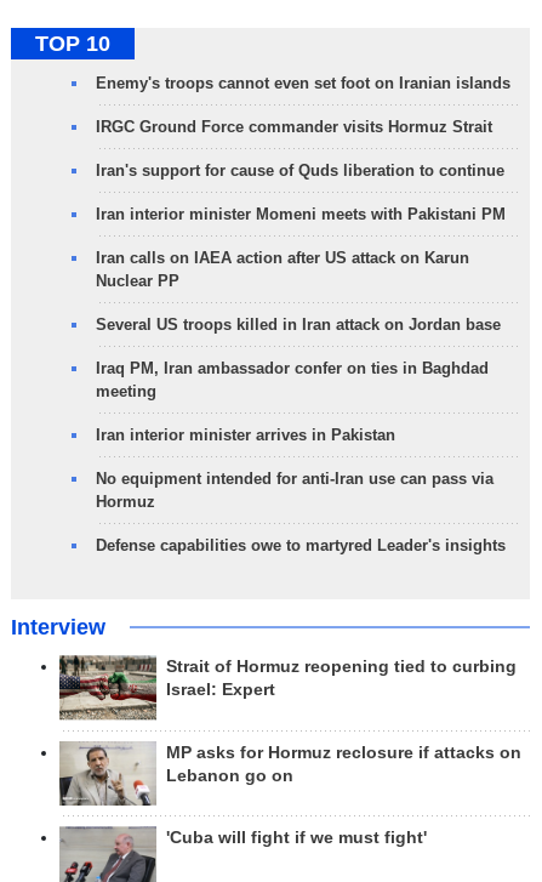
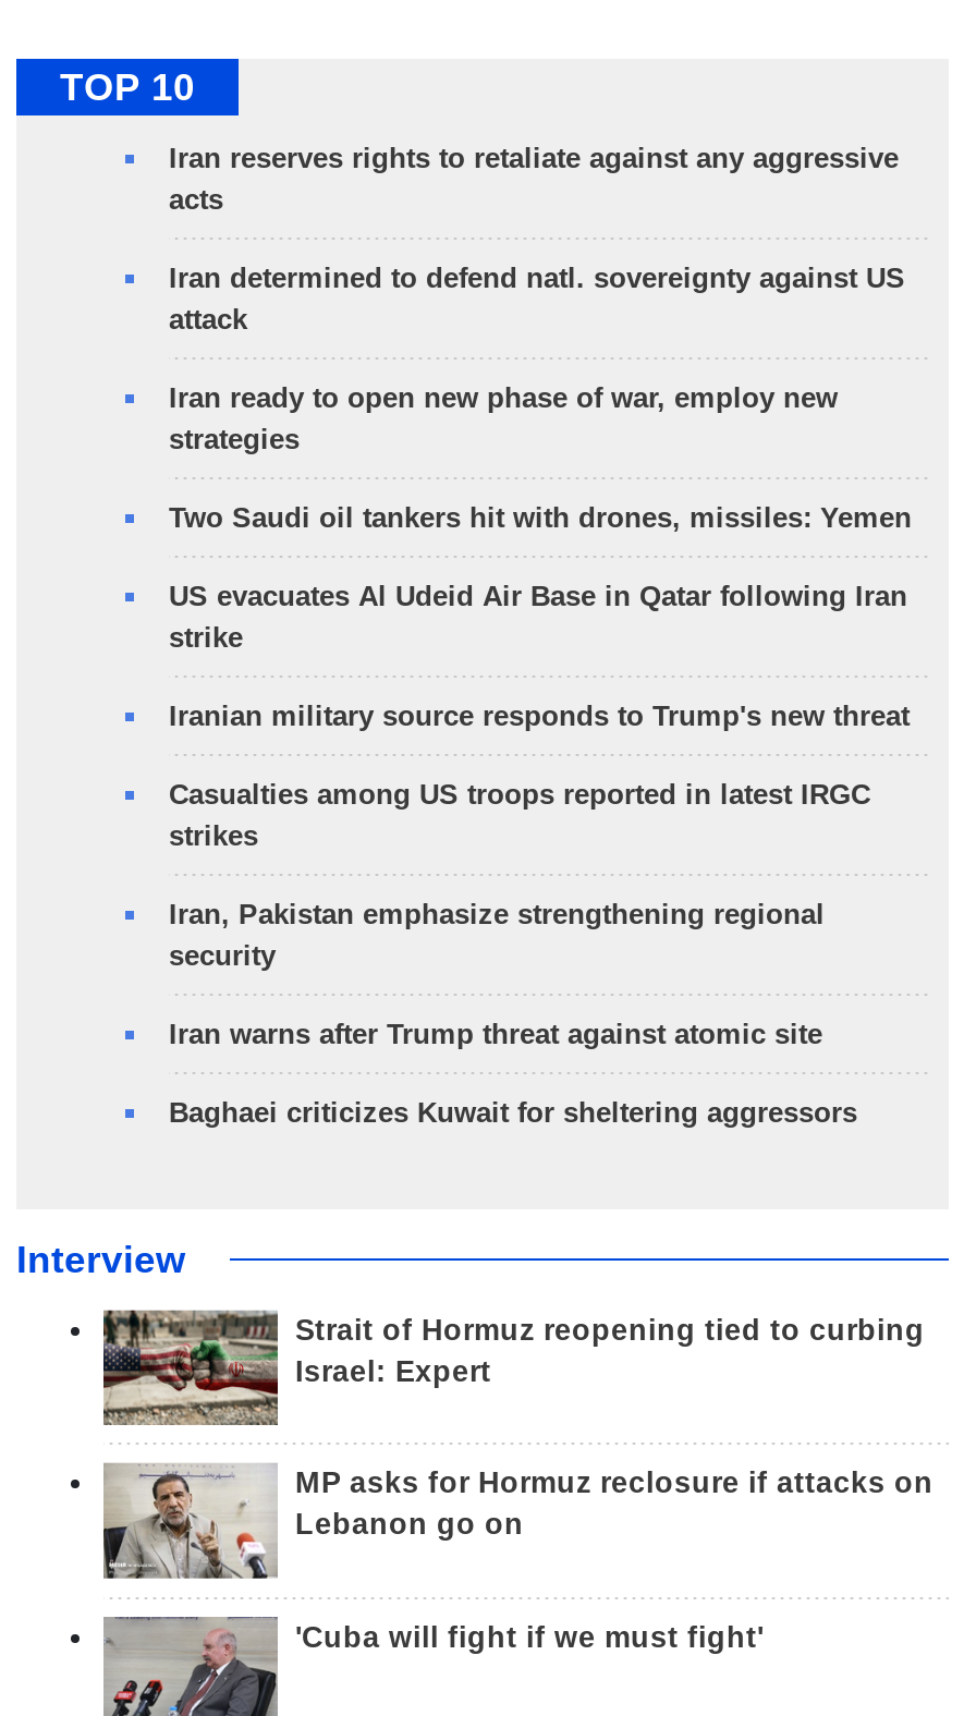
[96,74,510,93] Enemy's troops cannot even set foot on Iranian islands -> [169,141,899,215] Iran reserves rights to retaliate against any aggressive | acts
[96,118,492,136] IRGC Ground Force commander visits Hormuz Strait -> [169,261,905,335] Iran determined to defend natl. sovereignty against US | attack
[96,162,504,180] Iran's support for cause of Quds liberation to continue -> [169,381,838,455] Iran ready to open new phase of war, employ new | strategies
[96,205,506,224] Iran interior minister Momeni meets with Pakistani PM -> [169,501,912,533] Two Saudi oil tankers hit with drones, missiles: Yemen
[96,249,469,290] Iran calls on IAEA action after US attack on Karun | Nuclear PP -> [169,579,907,653] US evacuates Al Udeid Air Base in Qatar following Iran | strike
[96,316,501,334] Several US troops killed in Iran attack on Jordan base -> [169,699,910,732] Iranian military source responds to Trump's new threat
[96,359,489,401] Iraq PM, Iran ambassador confer on ties in Baghdad | meeting -> [169,777,870,852] Casualties among US troops reported in latest IRGC | strikes
[96,426,395,444] Iran interior minister arrives in Pakistan -> [169,897,825,971] Iran, Pakistan emphasize strengthening regional | security
[96,470,493,511] No equipment intended for anti-Iran use can pass via | Hormuz -> [169,1017,822,1050] Iran warns after Trump threat against atomic site
[96,537,506,555] Defense capabilities owe to martyred Leader's insights -> [169,1096,857,1128] Baghaei criticizes Kuwait for sheltering aggressors

